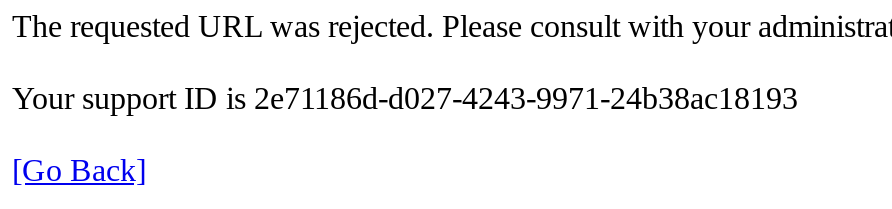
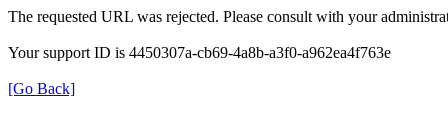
[12,81,798,115] Your support ID is 2e71186d-d027-4243-9971-24b38ac18193 -> [8,44,391,61] Your support ID is 4450307a-cb69-4a8b-a3f0-a962ea4f763e

